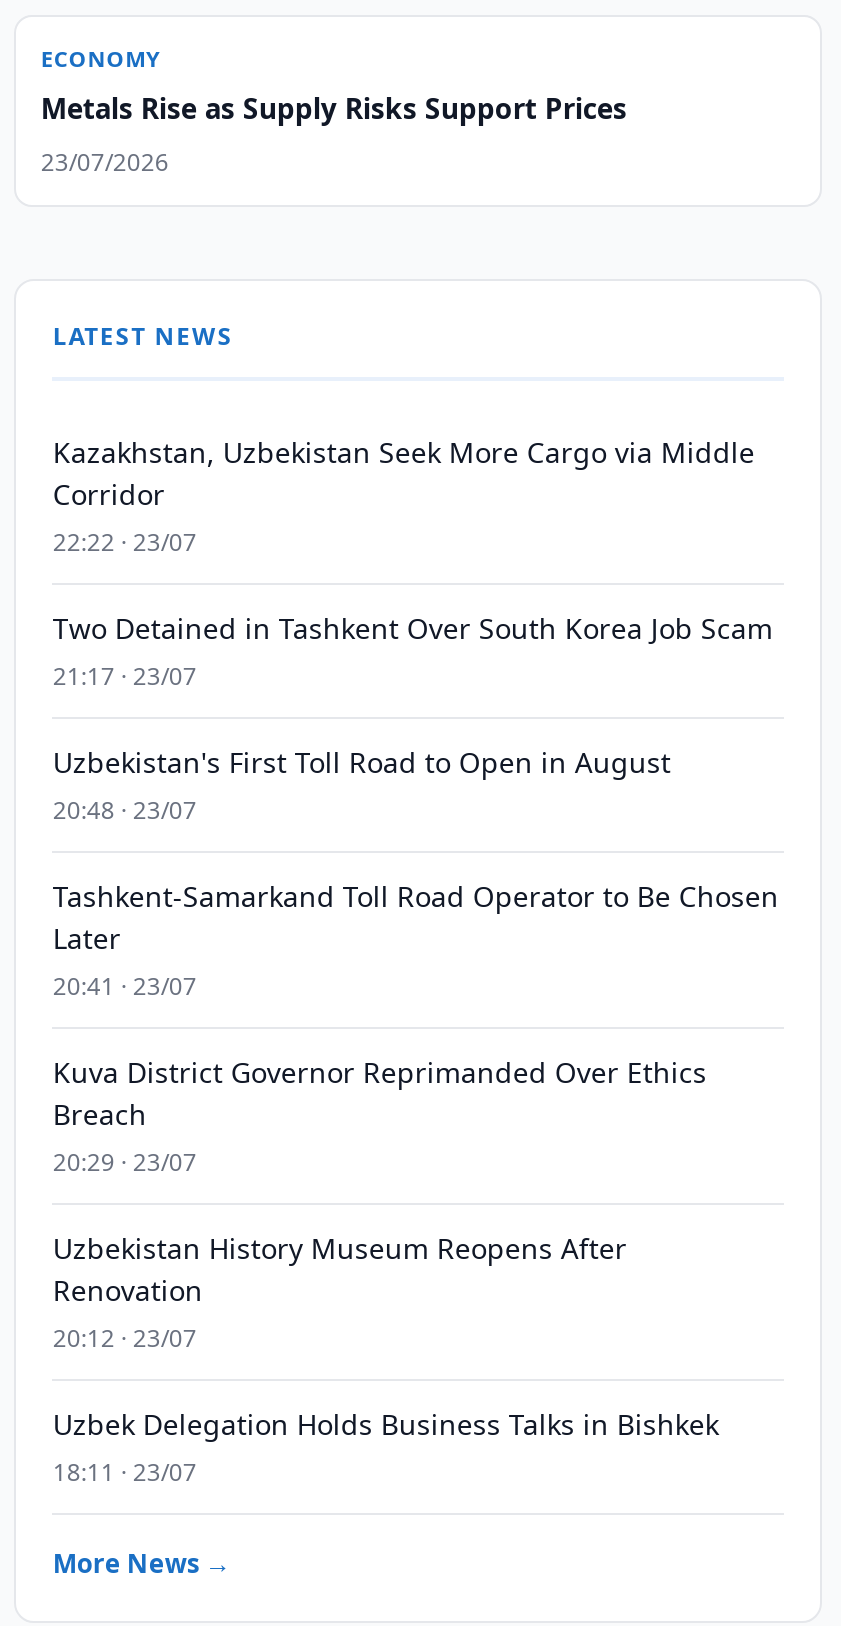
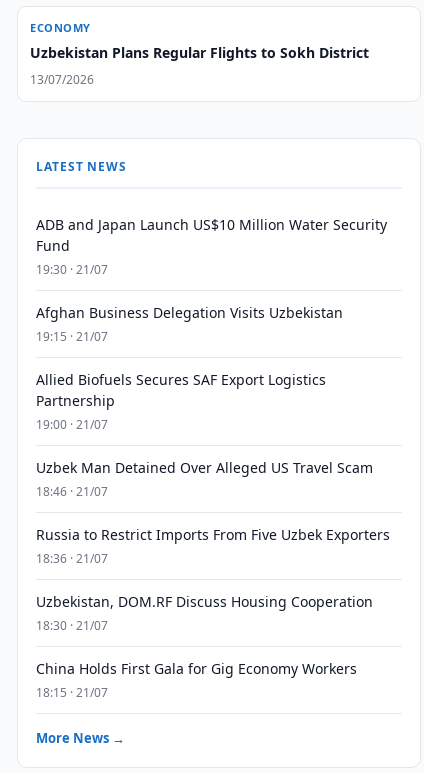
[41,89,627,127] Metals Rise as Supply Risks Support Prices -> [30,43,369,62] Uzbekistan Plans Regular Flights to Sokh District
[41,145,169,179] 23/07/2026 -> [30,71,94,88] 13/07/2026
[53,433,755,559] Kazakhstan, Uzbekistan Seek More Cargo via Middle | Corridor | 22:22 · 23/07 -> [36,215,387,278] ADB and Japan Launch US$10 Million Water Security | Fund | 19:30 · 21/07
[53,609,773,693] Two Detained in Tashkent Over South Korea Job Scam | 21:17 · 23/07 -> [36,303,343,345] Afghan Business Delegation Visits Uzbekistan | 19:15 · 21/07
[53,743,671,827] Uzbekistan's First Toll Road to Open in August | 20:48 · 23/07 -> [36,370,326,433] Allied Biofuels Secures SAF Export Logistics | Partnership | 19:00 · 21/07
[53,877,779,1003] Tashkent-Samarkand Toll Road Operator to Be Chosen | Later | 20:41 · 23/07 -> [36,458,373,500] Uzbek Man Detained Over Alleged US Travel Scam | 18:46 · 21/07
[53,1053,707,1179] Kuva District Governor Reprimanded Over Ethics | Breach | 20:29 · 23/07 -> [36,525,390,567] Russia to Restrict Imports From Five Uzbek Exporters | 18:36 · 21/07
[53,1229,627,1355] Uzbekistan History Museum Reopens After | Renovation | 20:12 · 23/07 -> [36,592,373,634] Uzbekistan, DOM.RF Discuss Housing Cooperation | 18:30 · 21/07
[53,1405,719,1489] Uzbek Delegation Holds Business Talks in Bishkek | 18:11 · 23/07 -> [36,659,357,701] China Holds First Gala for Gig Economy Workers | 18:15 · 21/07

